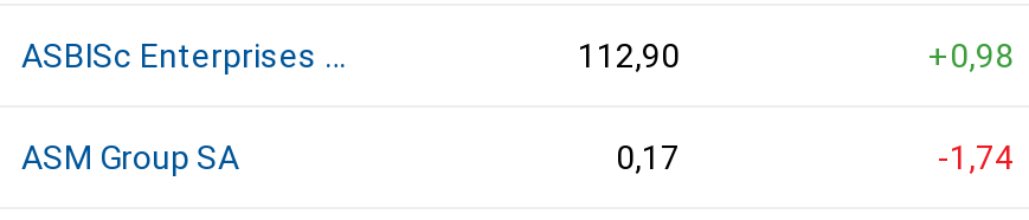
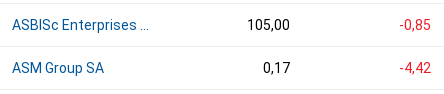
[578,37,680,75] 112,90 -> [247,17,290,33] 105,00
[928,37,1014,75] +0,98 -> [399,17,431,33] -0,85
[938,138,1014,176] -1,74 -> [399,60,431,76] -4,42

